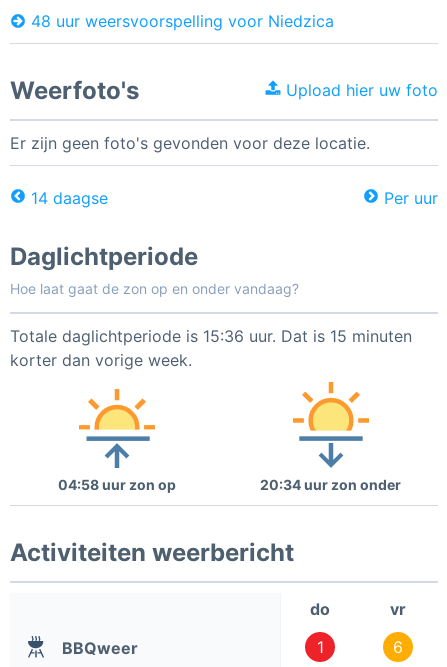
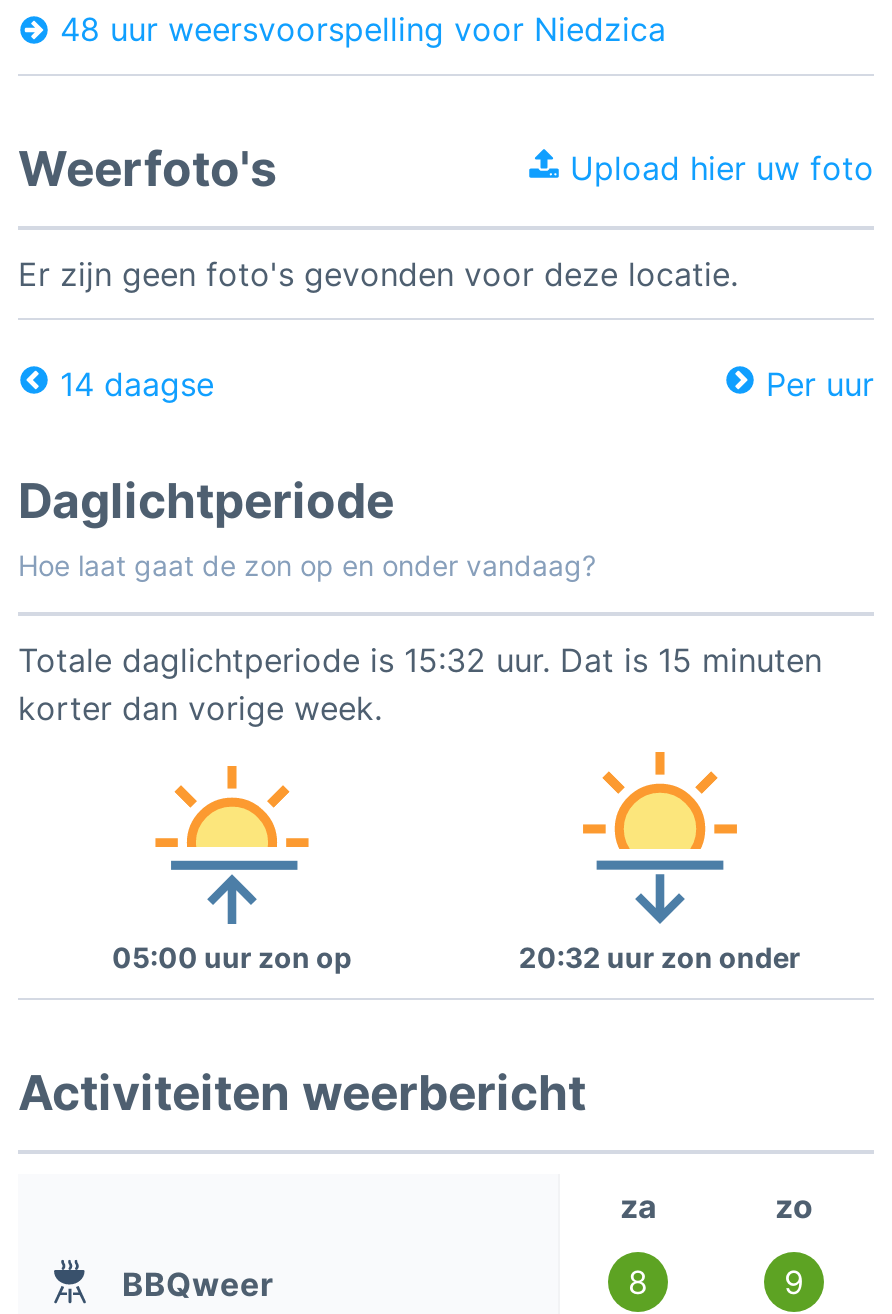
[10,326,412,346] Totale daglichtperiode is 15:36 uur. Dat is 15 minuten -> [18,640,822,680] Totale daglichtperiode is 15:32 uur. Dat is 15 minuten
[58,476,176,493] 04:58 uur zon op -> [112,940,352,974] 05:00 uur zon op
[260,476,401,493] 20:34 uur zon onder -> [519,940,801,974] 20:32 uur zon onder
[310,599,406,619] do | vr -> [620,1186,813,1226] za | zo
[316,637,323,657] 1 -> [628,1262,648,1302] 8
[393,637,403,657] 6 -> [784,1262,804,1302] 9

